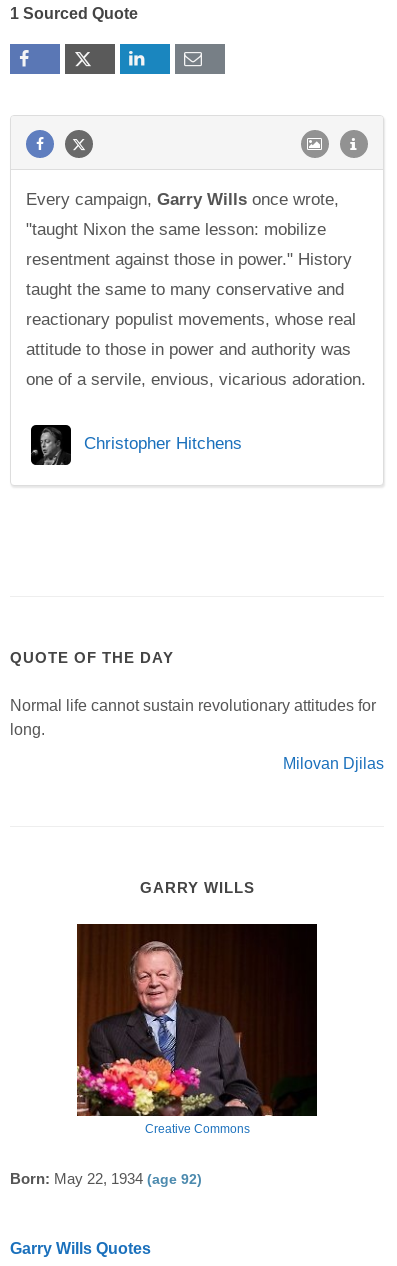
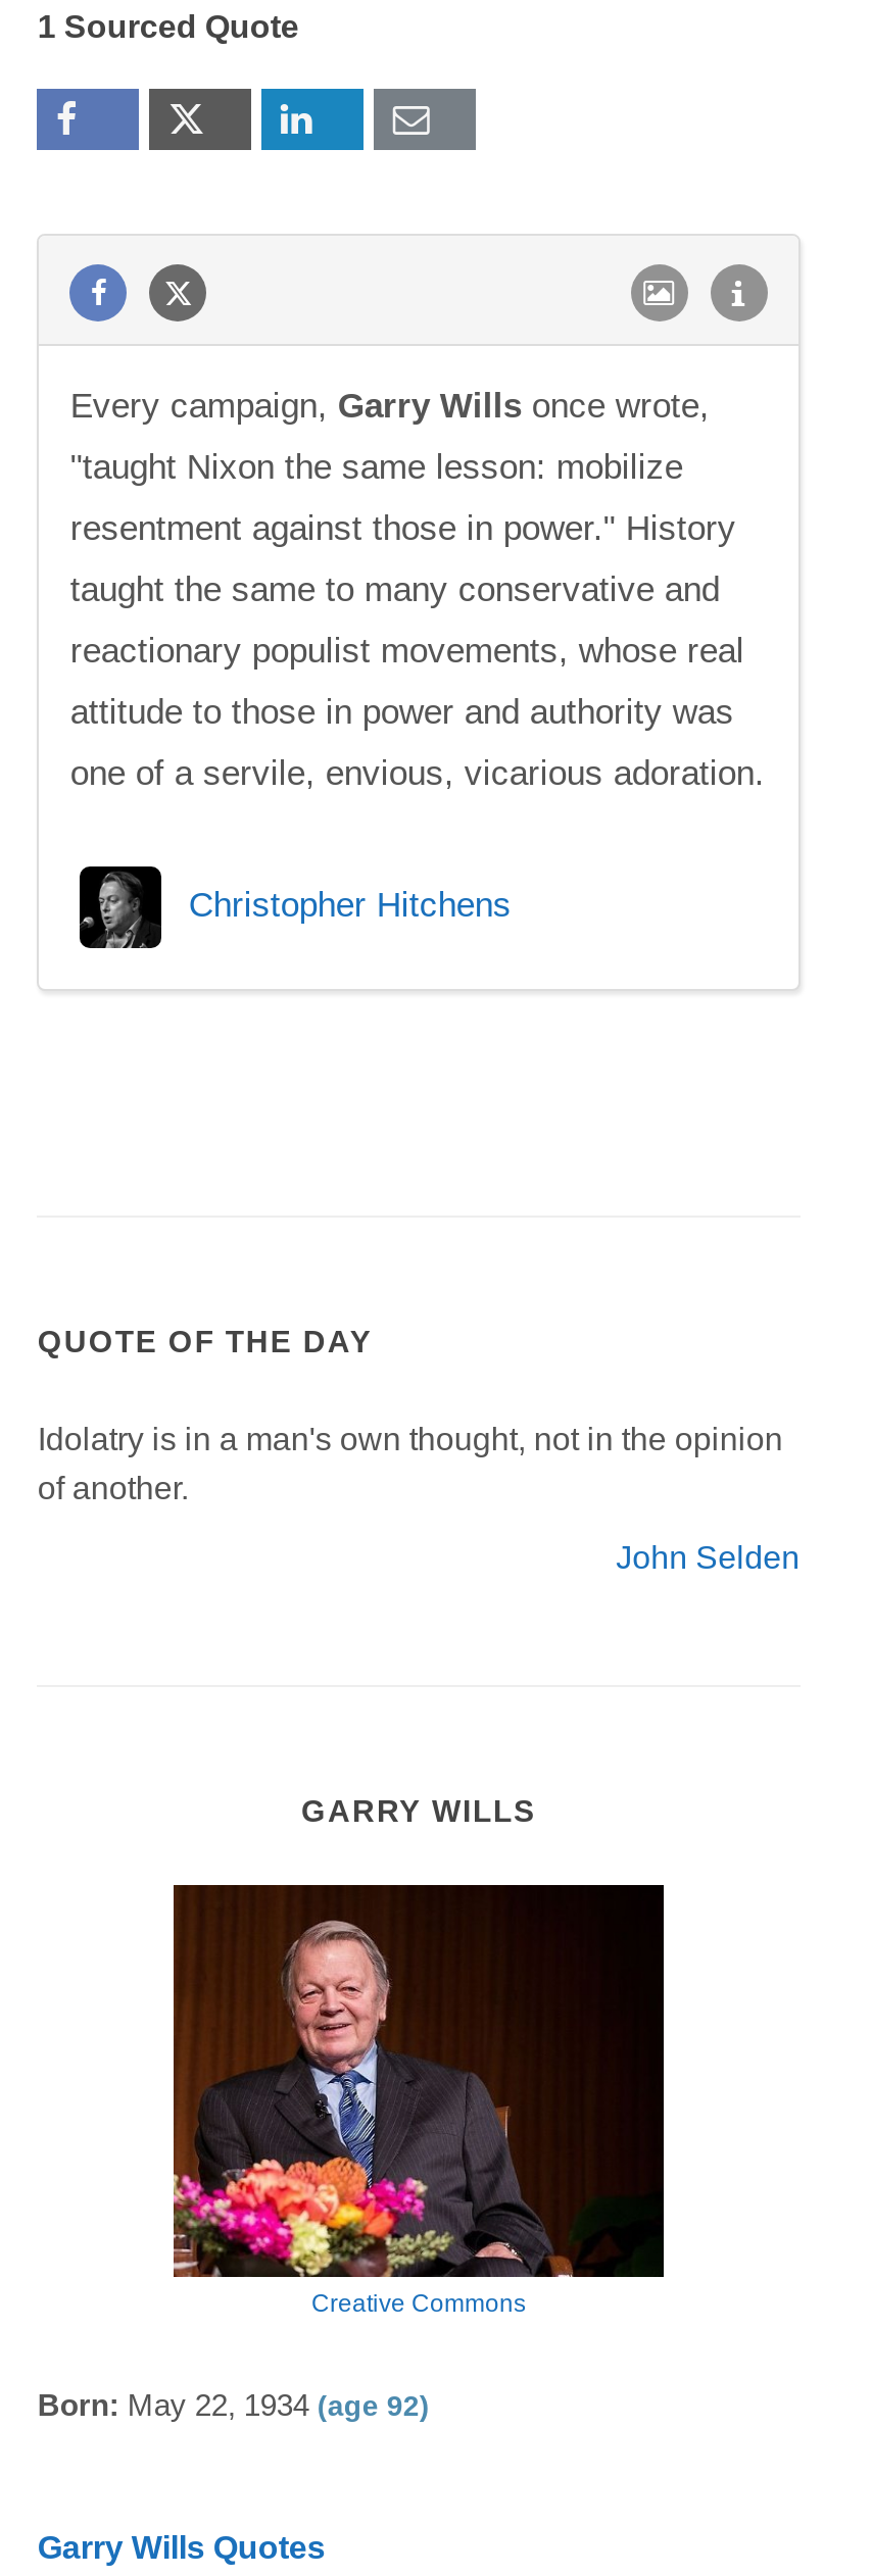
[10,697,376,738] Normal life cannot sustain revolutionary attitudes for | long. -> [38,1422,783,1505] Idolatry is in a man's own thought, not in the opinion | of another.
[283,755,384,772] Milovan Djilas -> [616,1540,800,1575] John Selden

